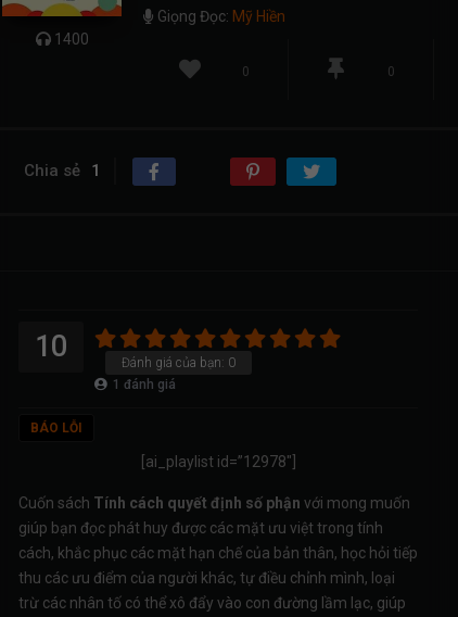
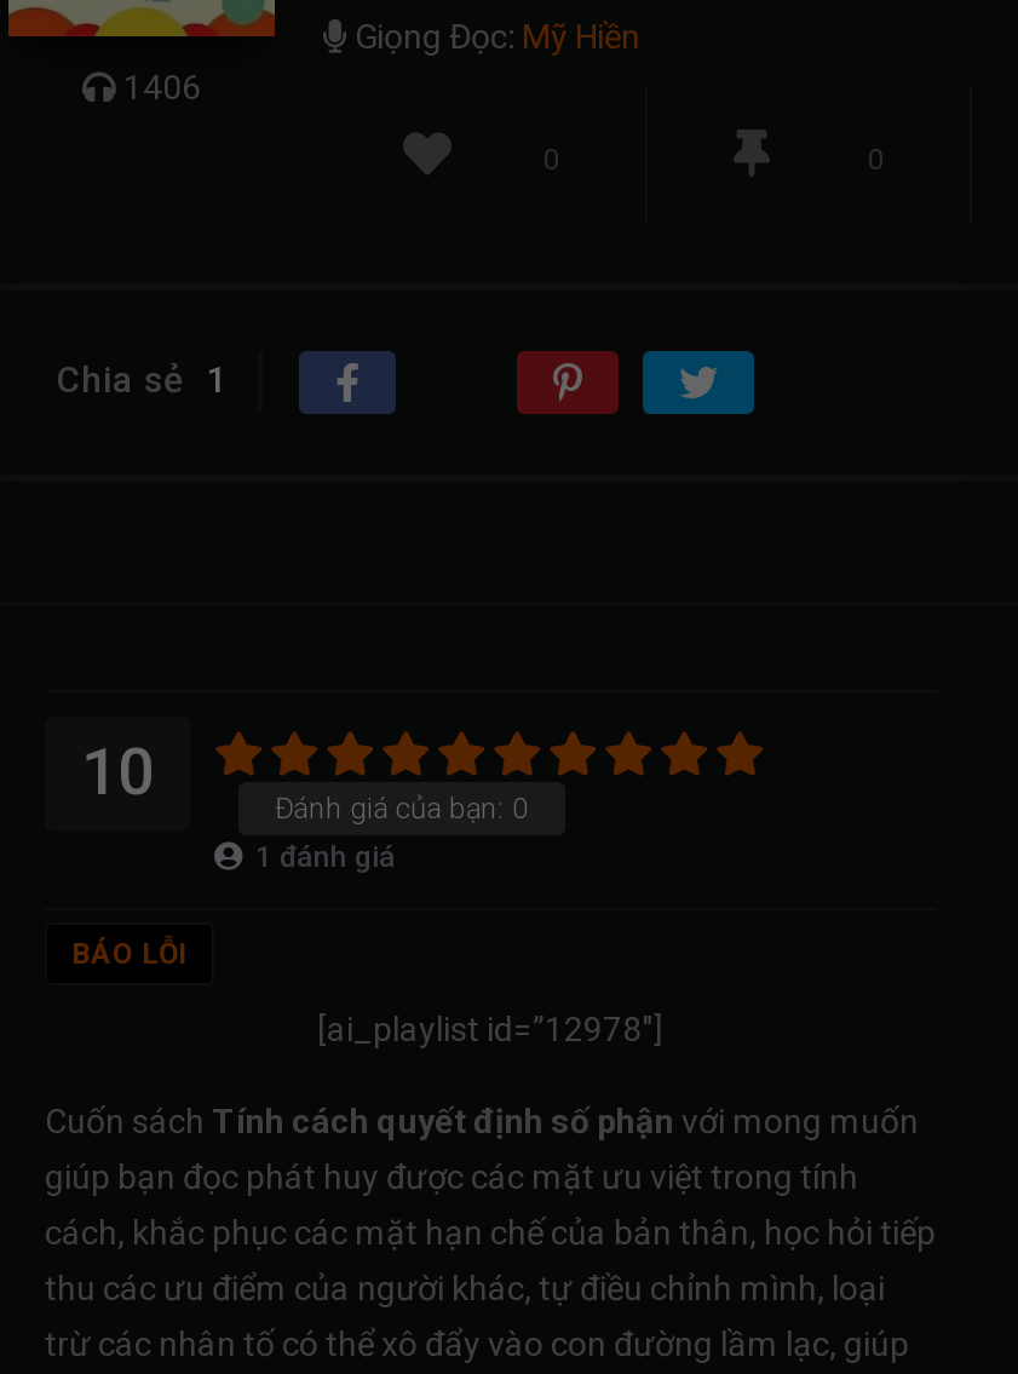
[54,30,88,48] 1400 -> [123,68,201,107] 1406

